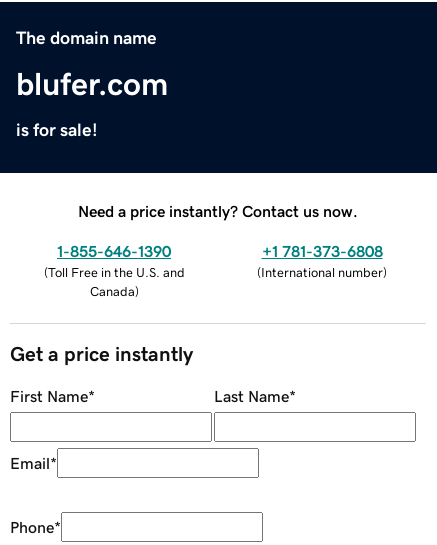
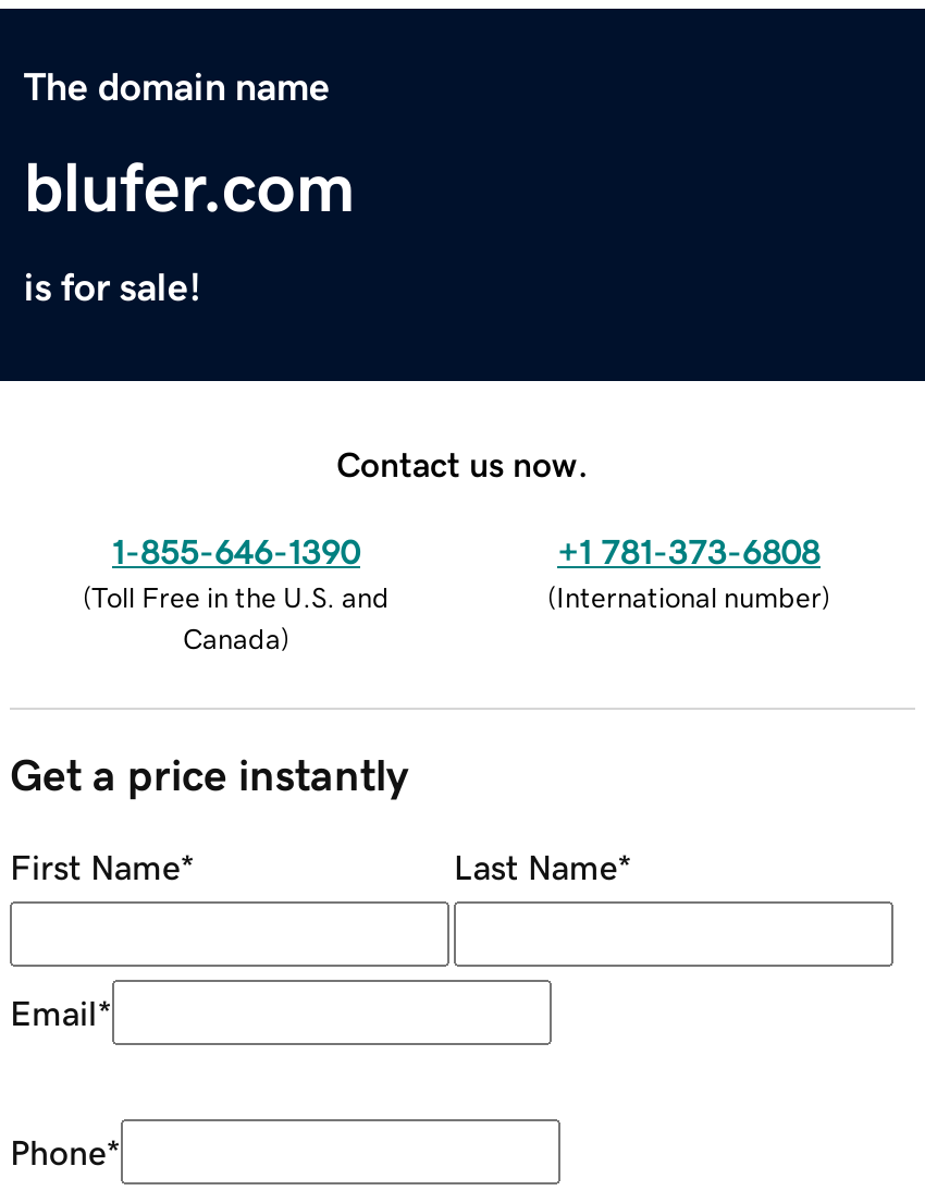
[78,203,358,219] Need a price instantly? Contact us now. -> [336,445,589,480] Contact us now.

